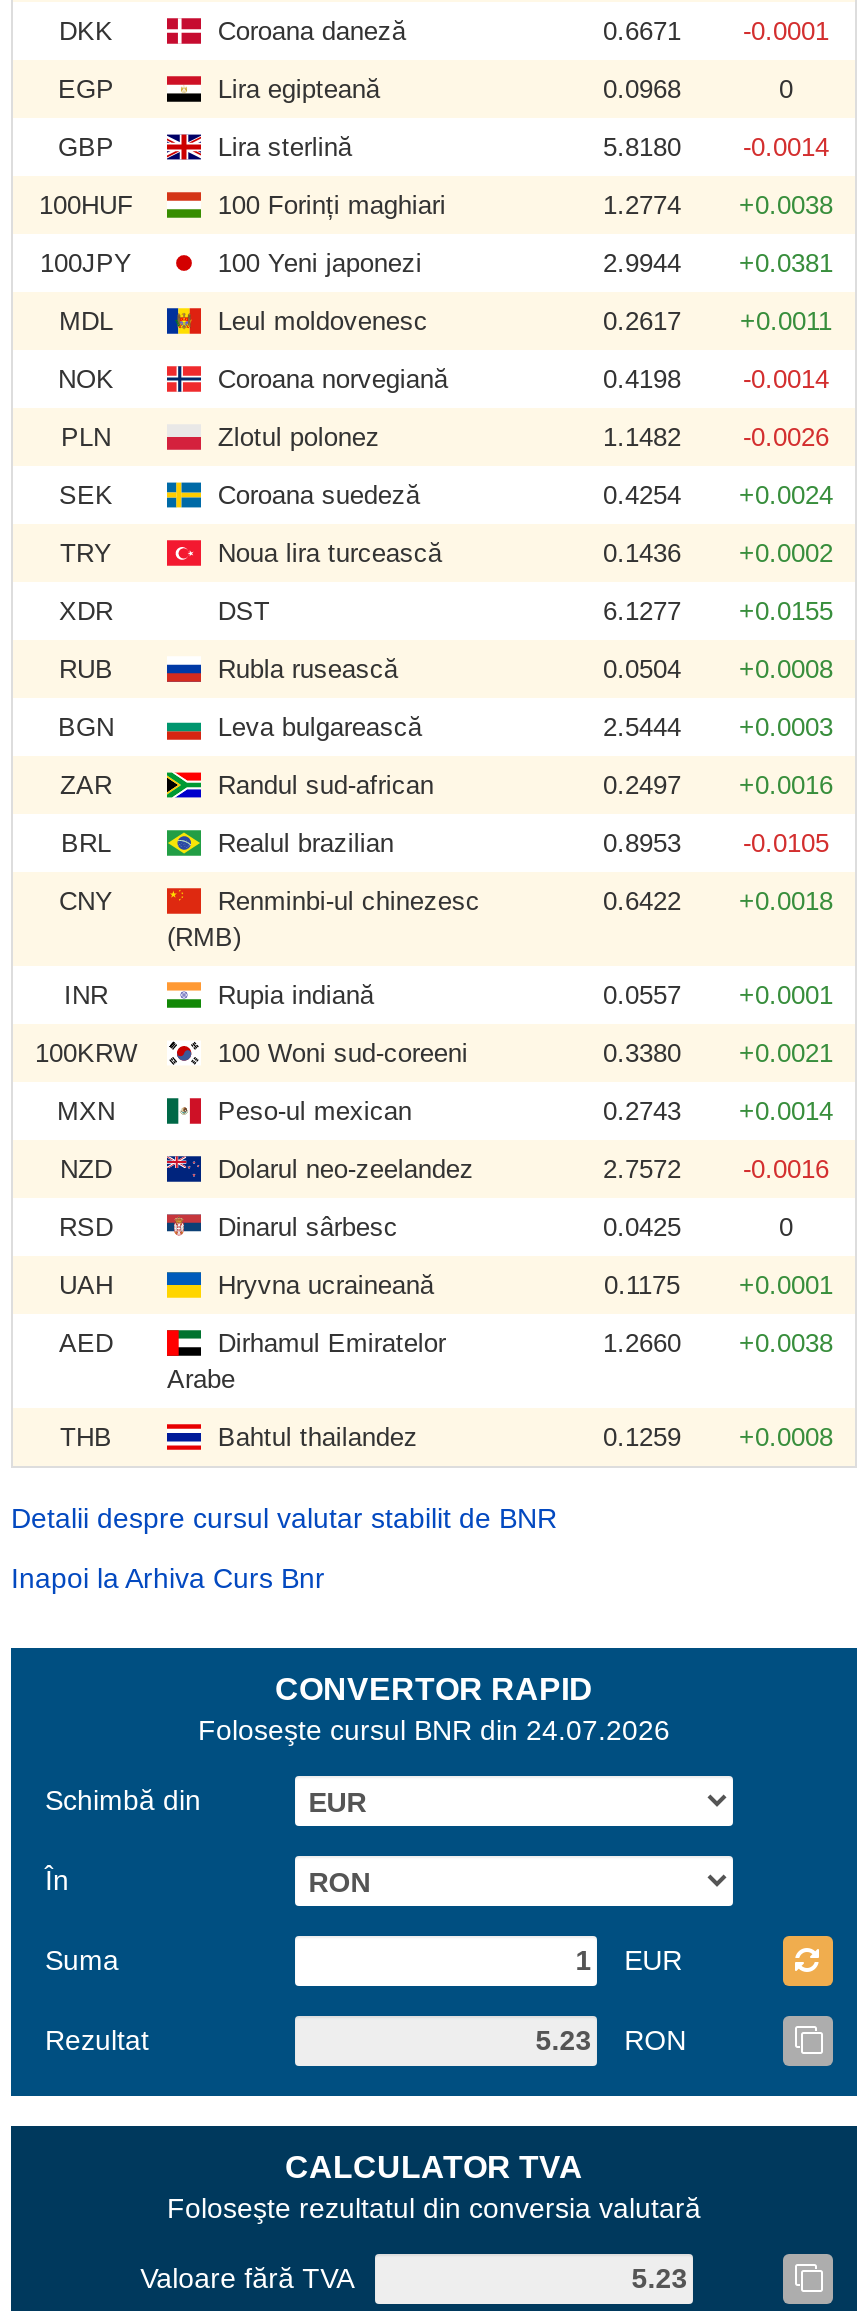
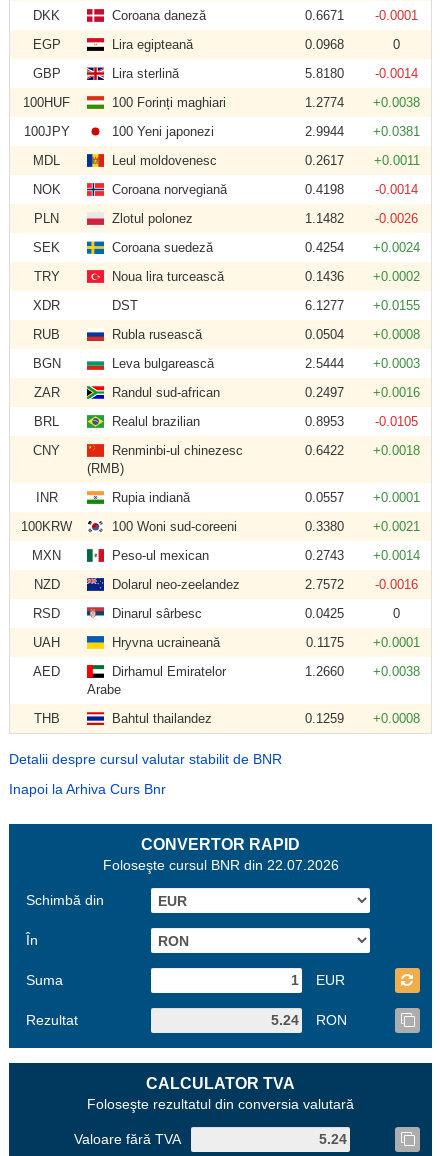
[198,1714,670,1746] Foloseşte cursul BNR din 24.07.2026 -> [102,857,338,873] Foloseşte cursul BNR din 22.07.2026

